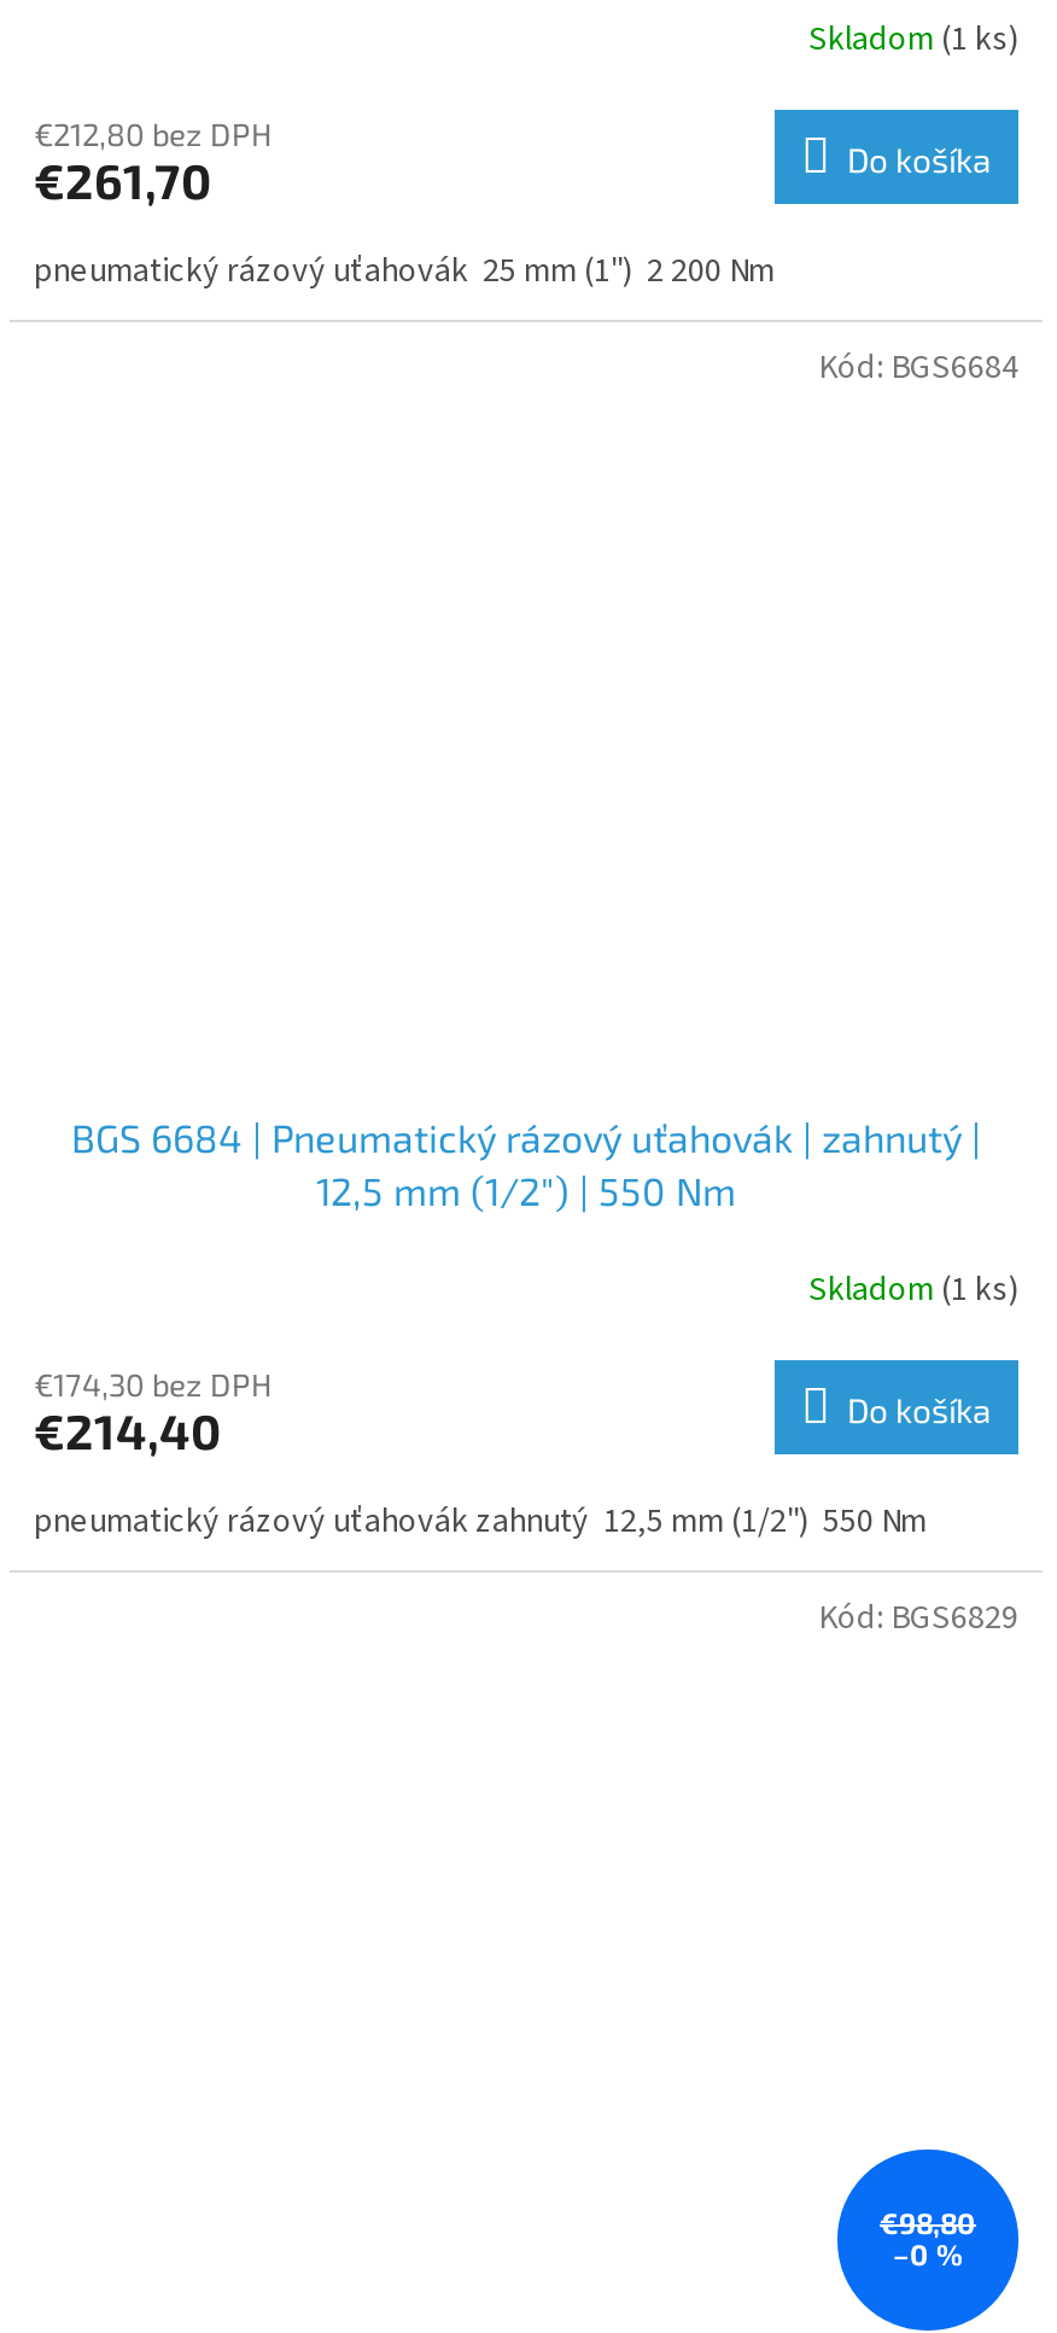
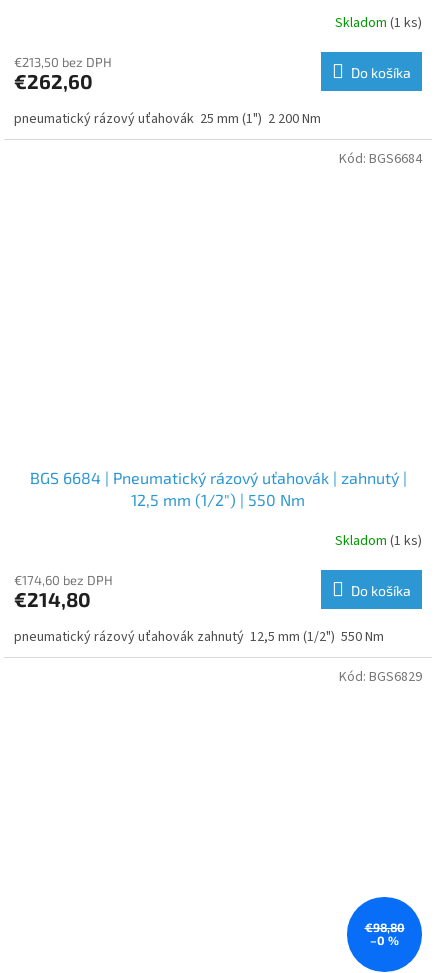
[34,116,273,154] €212,80 bez DPH -> [14,54,112,70] €213,50 bez DPH
[34,152,212,210] €261,70 -> [14,69,93,93] €262,60
[34,1365,273,1404] €174,30 bez DPH -> [14,572,113,588] €174,60 bez DPH
[34,1401,222,1459] €214,40 -> [14,587,91,611] €214,80

